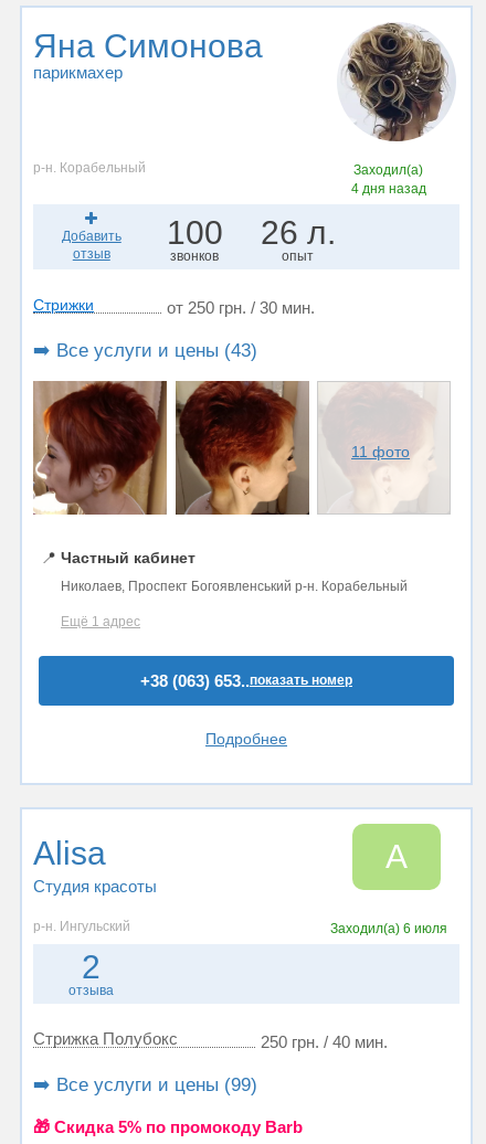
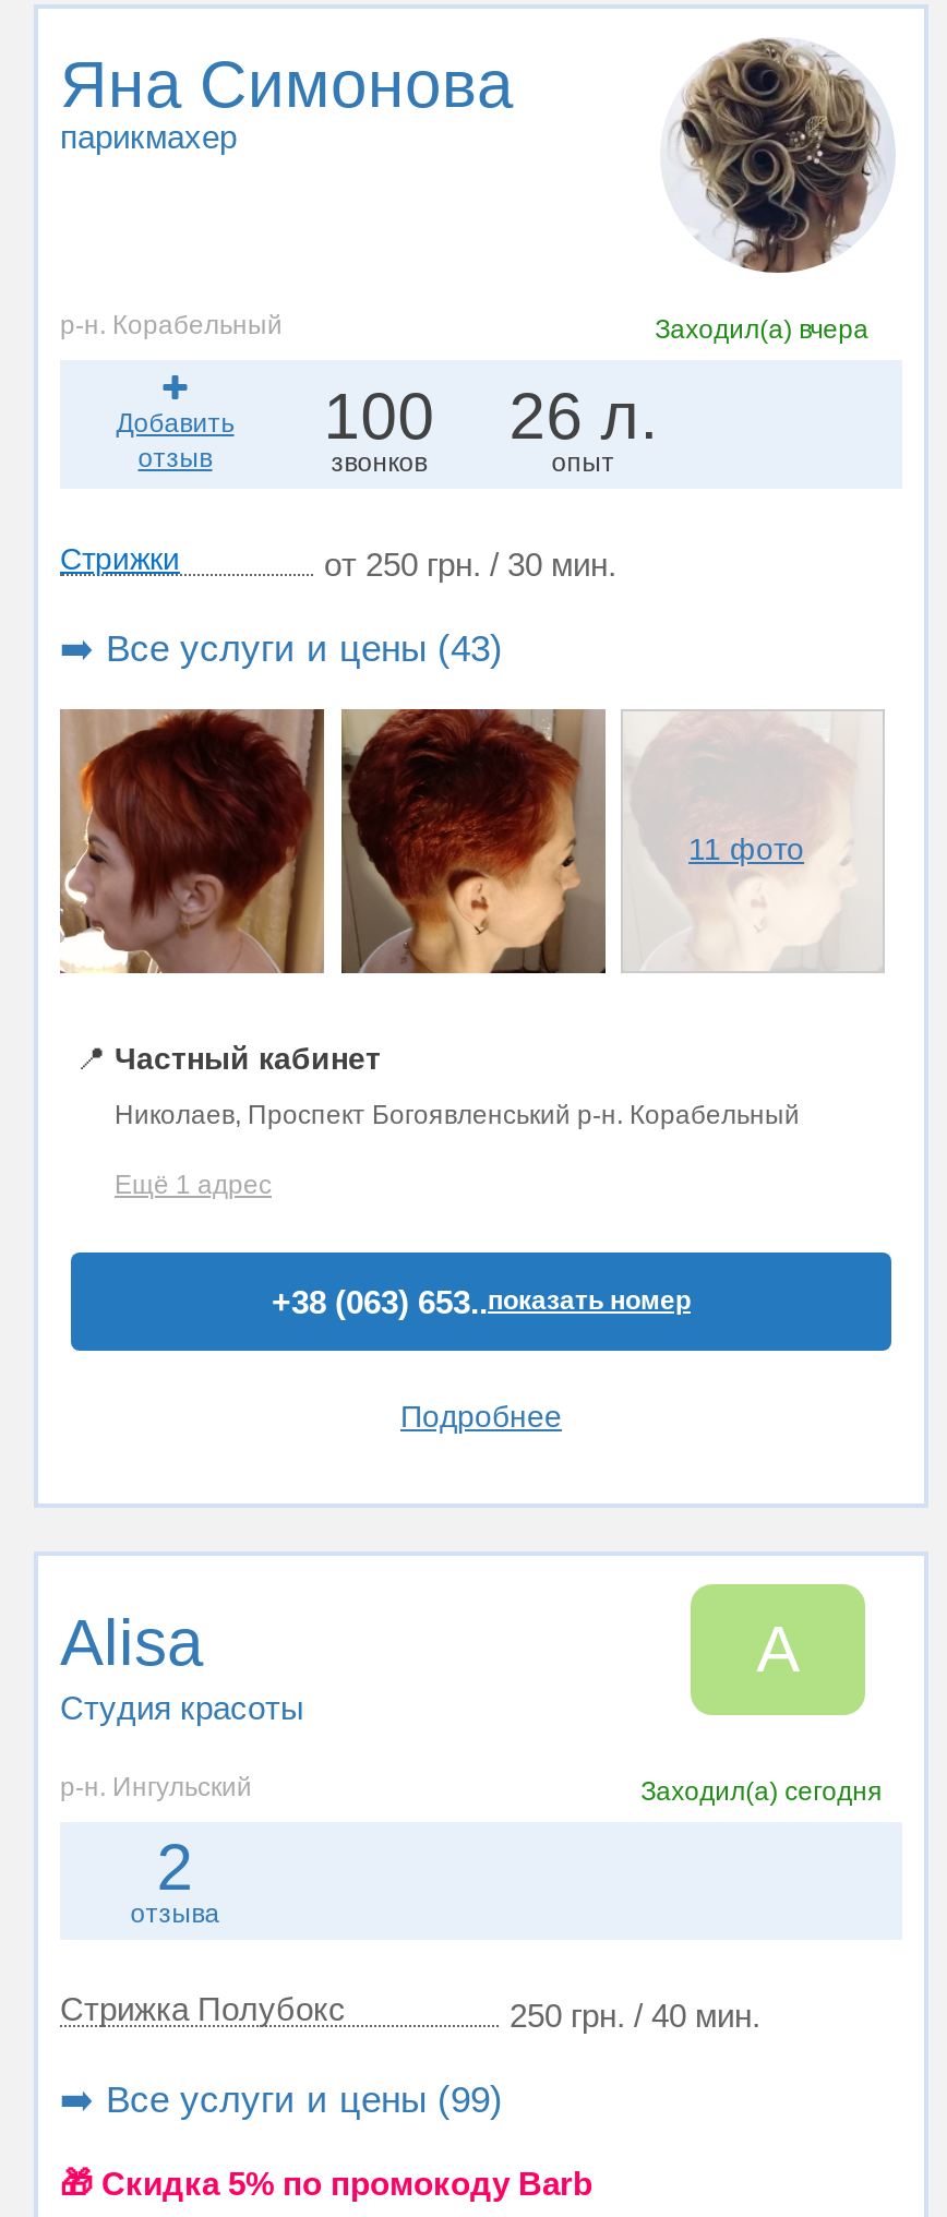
[351,162,426,196] Заходил(а) | 4 дня назад -> [655,314,869,344] Заходил(а) вчера
[330,921,447,936] Заходил(а) 6 июля -> [641,1776,883,1807] Заходил(а) сегодня

